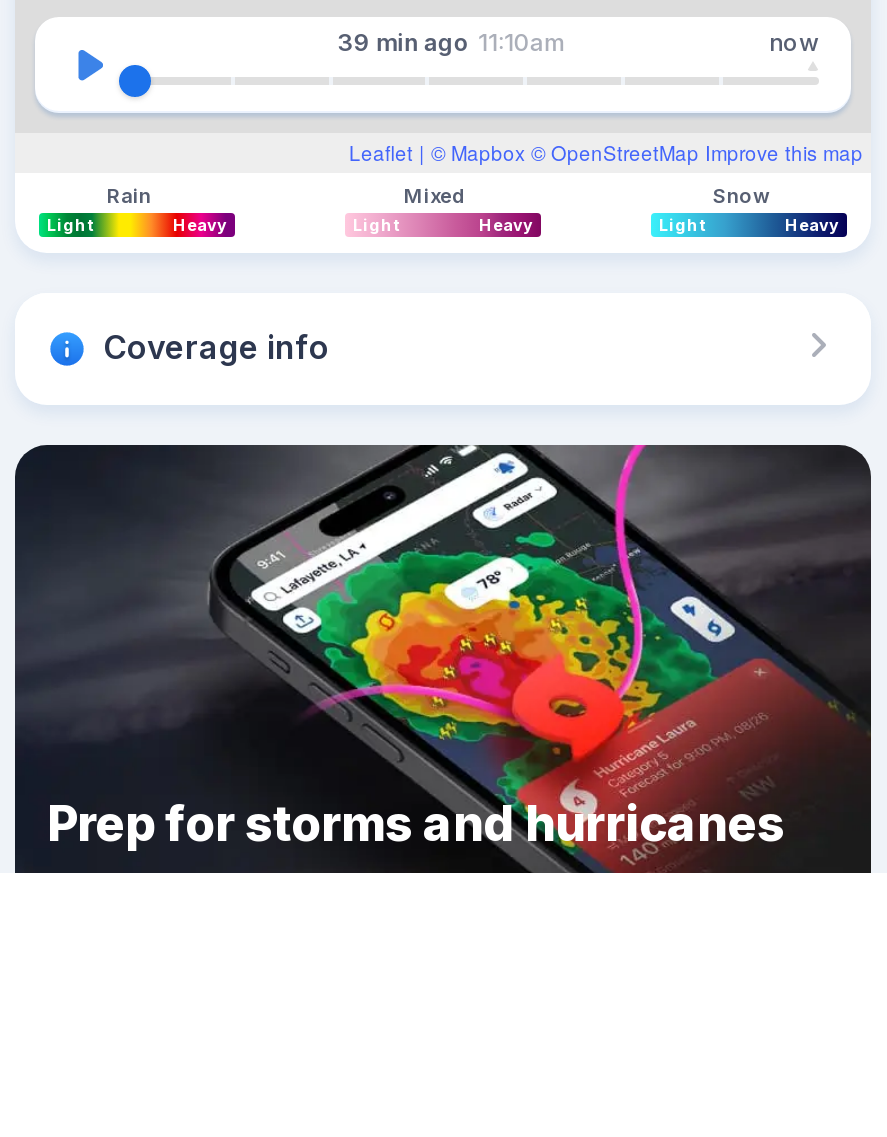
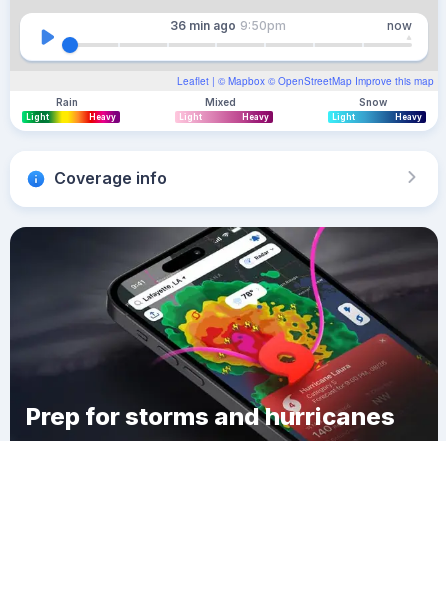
[338,27,566,57] 39 min ago 11:10am -> [170,18,286,33] 36 min ago 9:50pm

